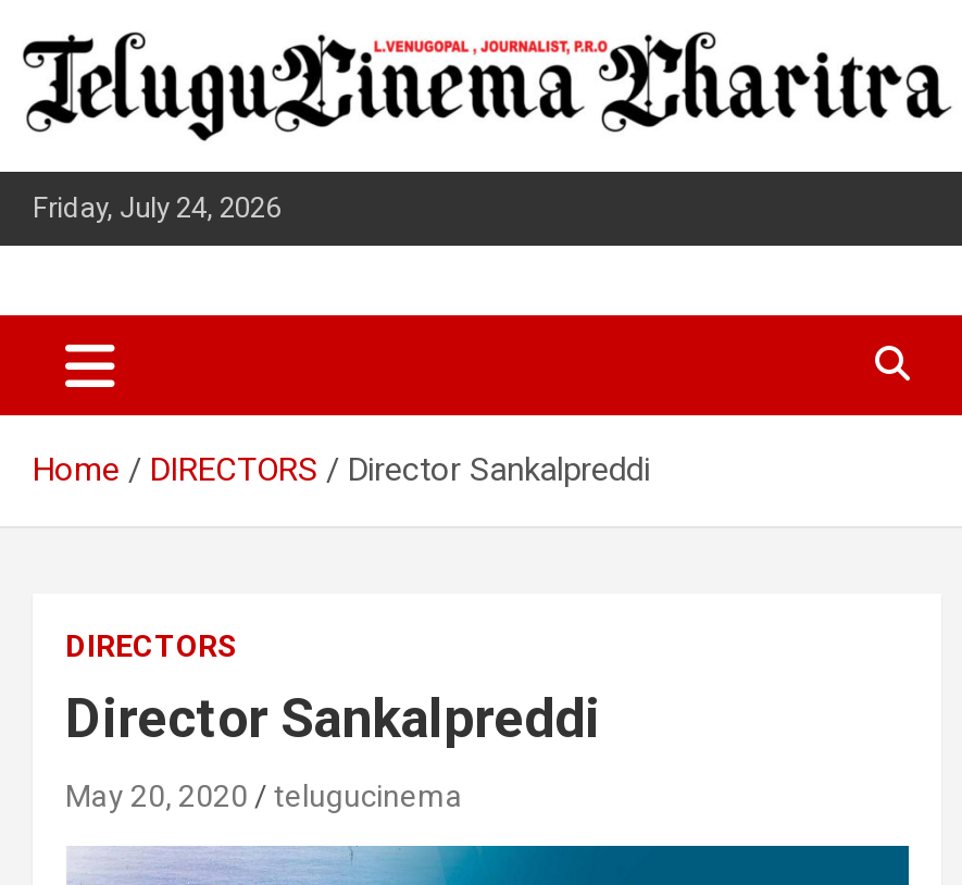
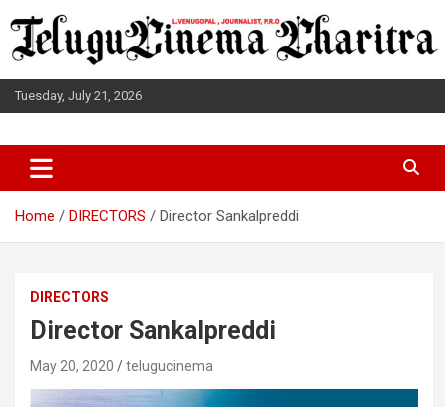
[33,191,280,223] Friday, July 24, 2026 -> [15,88,142,103] Tuesday, July 21, 2026

